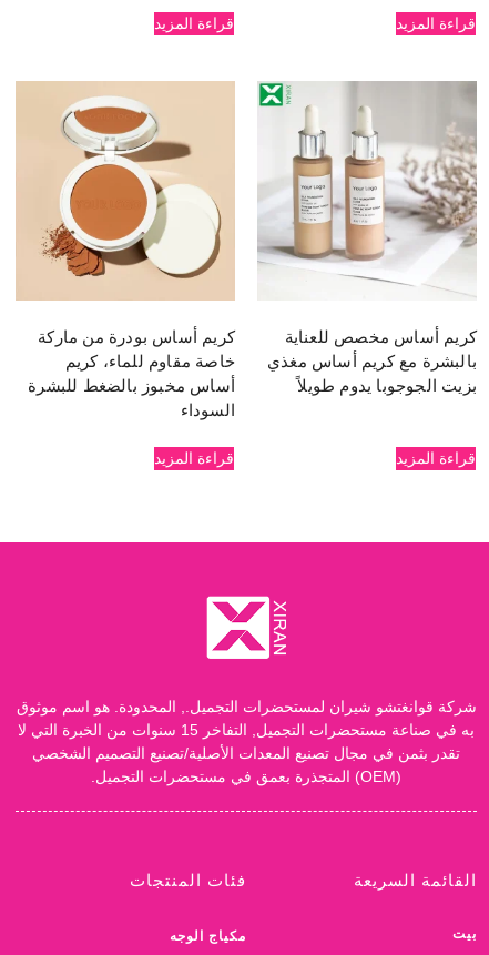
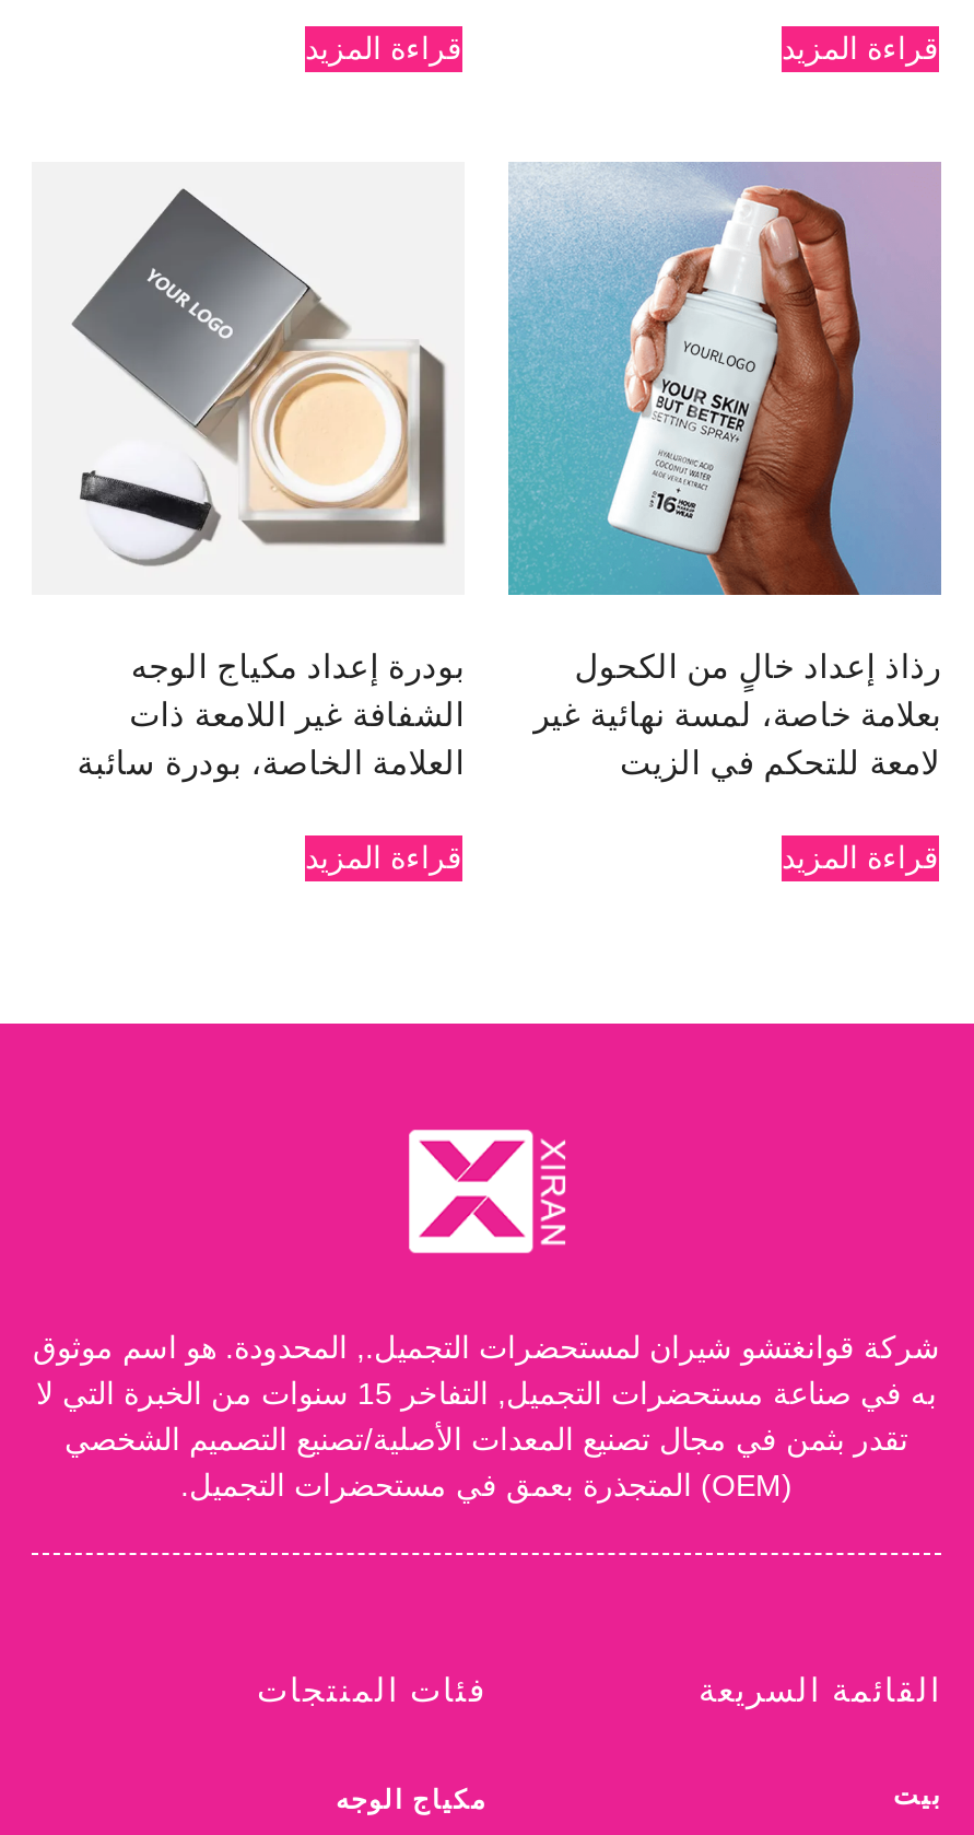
[16,81,235,419] [image] | كريم أساس بودرة من ماركة | خاصة مقاوم للماء، كريم | أساس مخبوز بالضغط للبشرة | السوداء -> [34,164,465,781] [image] | بودرة إعداد مكياج الوجه | الشفافة غير اللامعة ذات | العلامة الخاصة، بودرة سائبة
[257,81,477,395] [image] | كريم أساس مخصص للعناية | بالبشرة مع كريم أساس مغذي | بزيت الجوجوبا يدوم طويلاً -> [506,162,943,781] [image] | رذاذ إعداد خالٍ من الكحول | بعلامة خاصة، لمسة نهائية غير | لامعة للتحكم في الزيت

